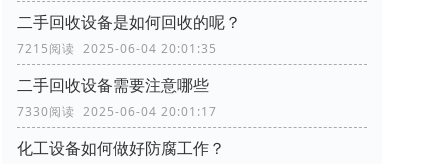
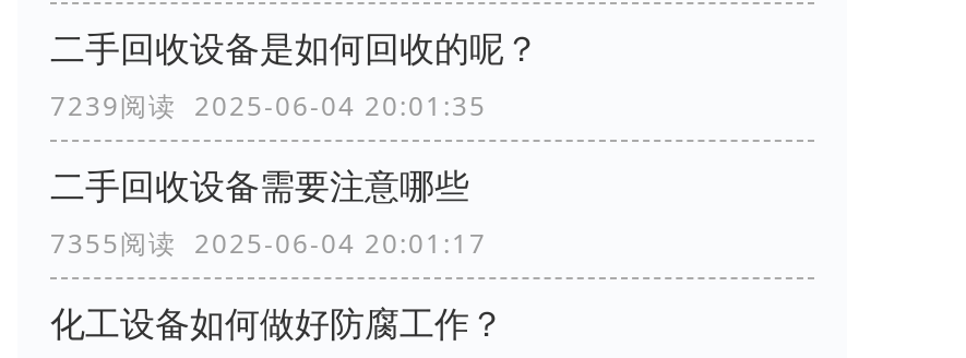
[17,40,217,57] 7215阅读 2025-06-04 20:01:35 -> [50,87,487,124] 7239阅读 2025-06-04 20:01:35
[17,103,217,120] 7330阅读 2025-06-04 20:01:17 -> [50,224,487,262] 7355阅读 2025-06-04 20:01:17

